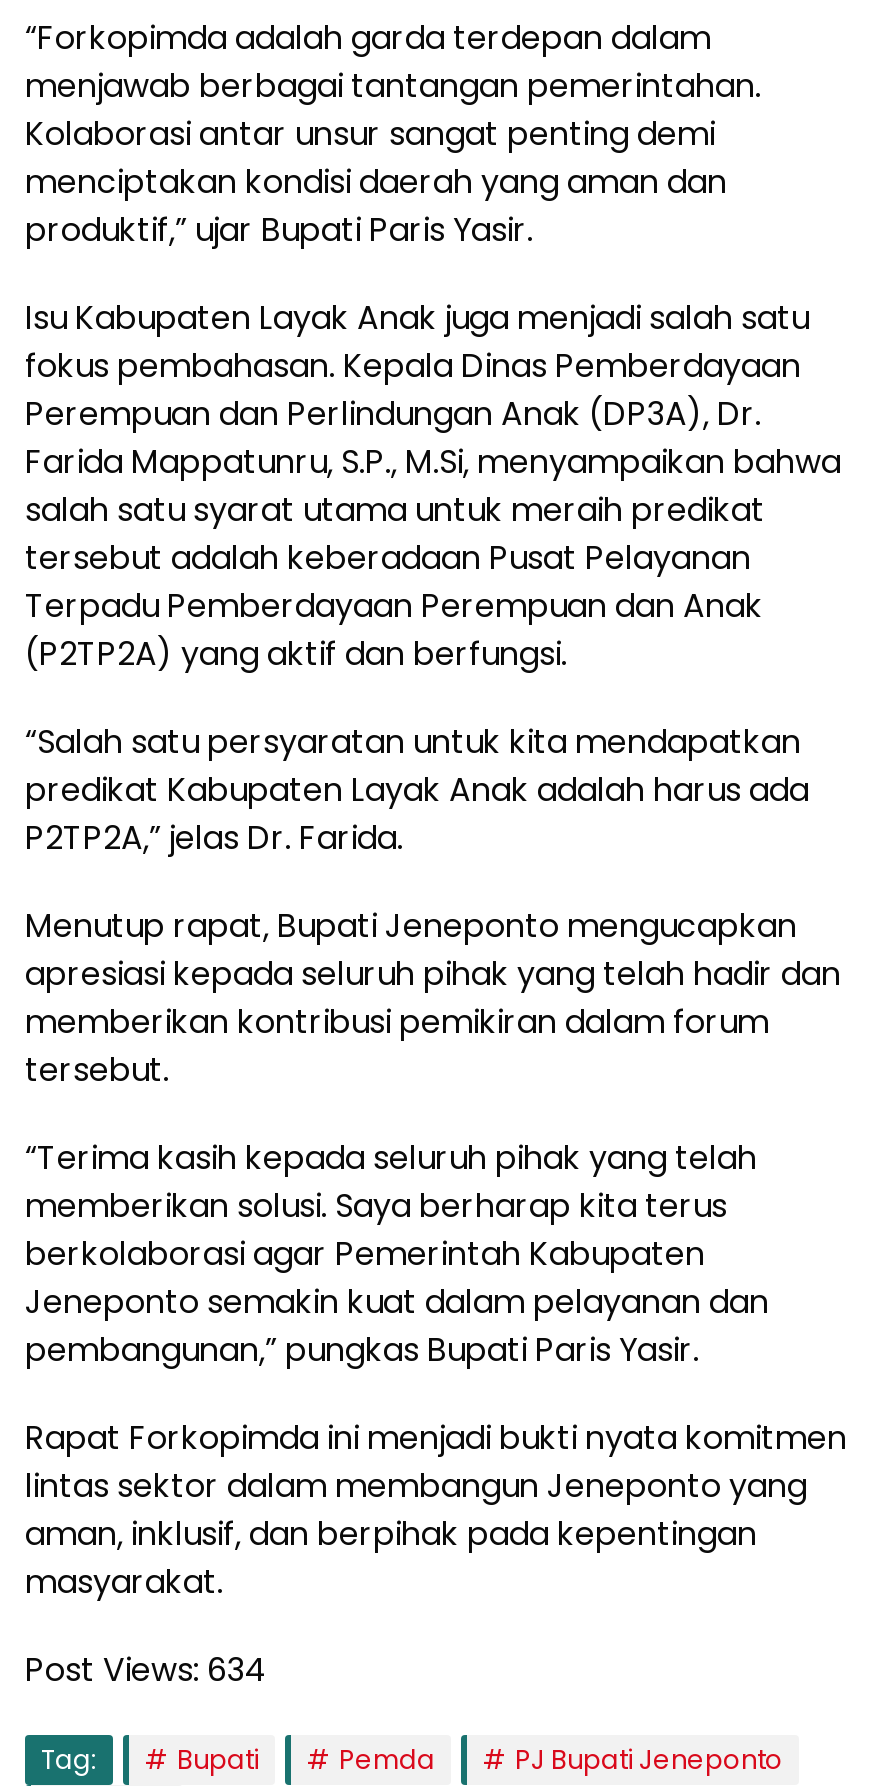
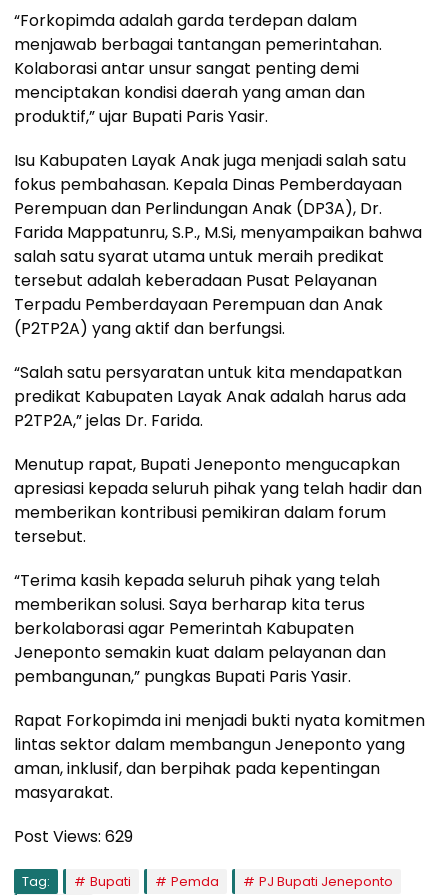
[25,1646,267,1692] Post Views: 634 -> [14,825,133,848] Post Views: 629

